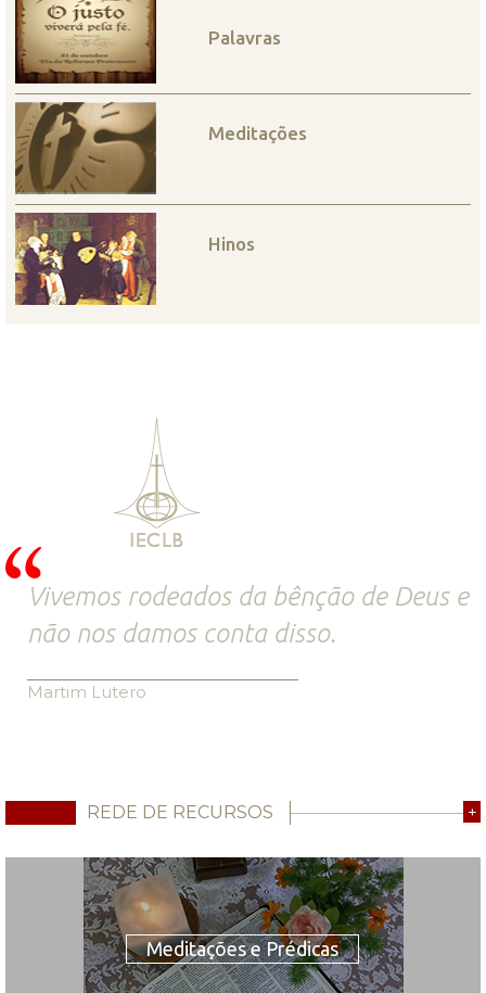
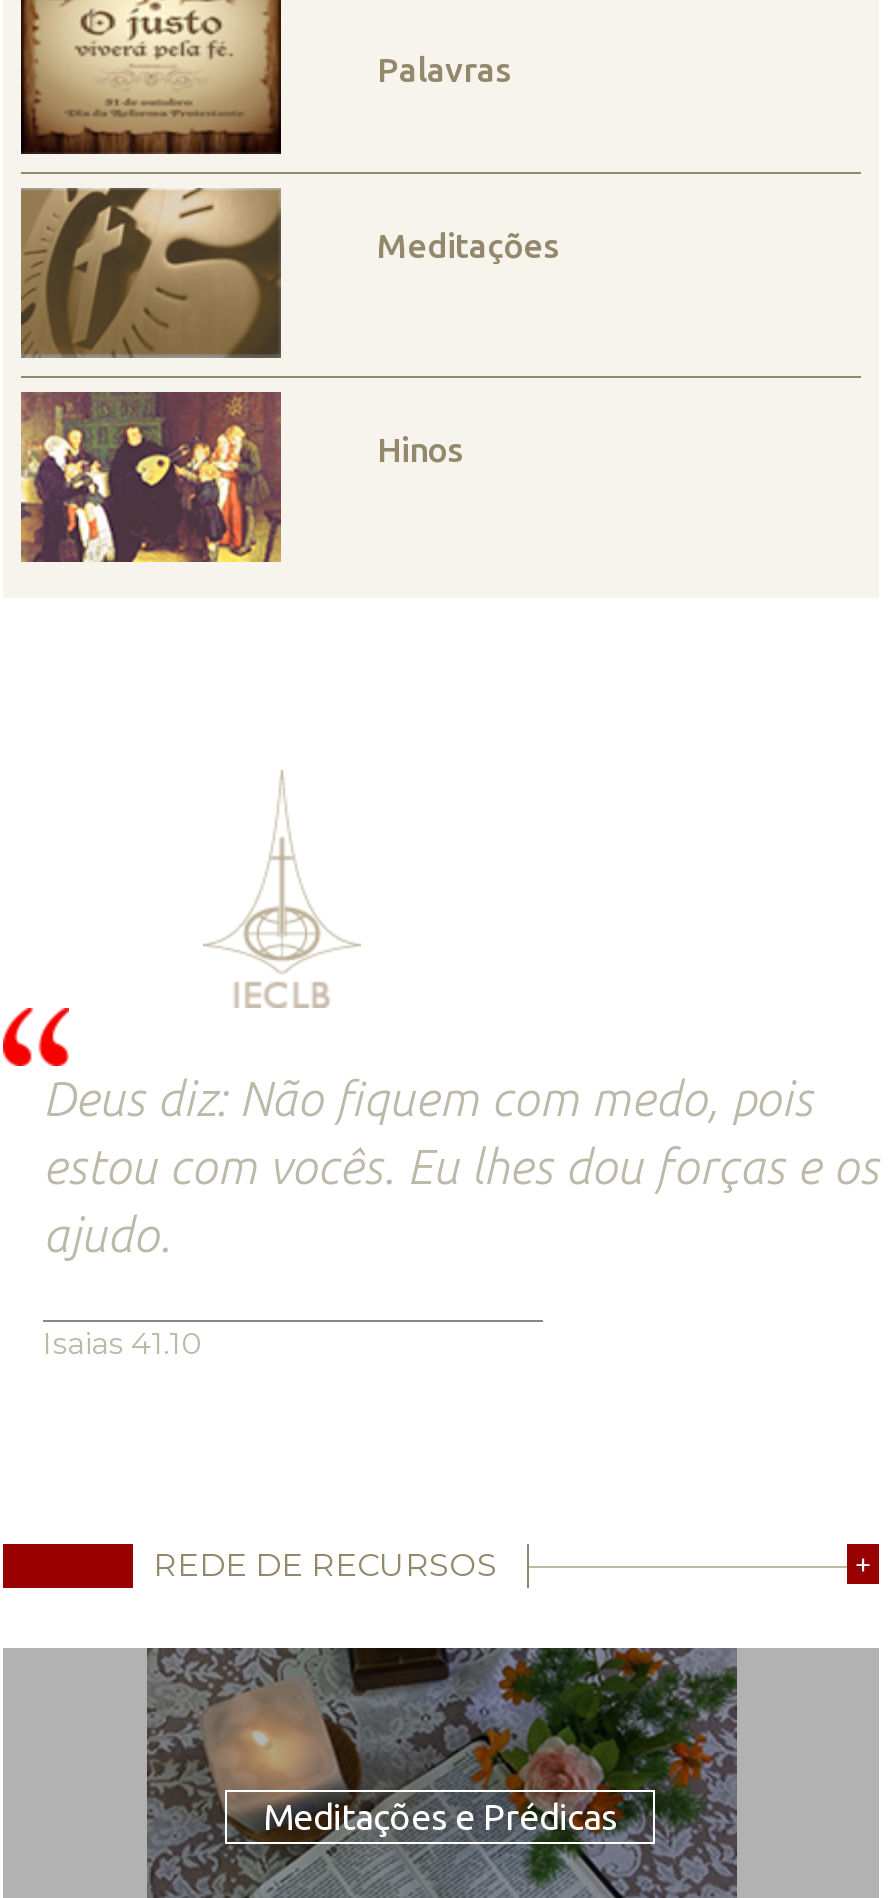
[27,582,469,648] Vivemos rodeados da bênção de Deus e | não nos damos conta disso. -> [43,1072,879,1262] Deus diz: Não fiquem com medo, pois | estou com vocês. Eu lhes dou forças e os | ajudo.
[27,681,146,702] Martim Lutero -> [43,1324,201,1362] Isaias 41.10

